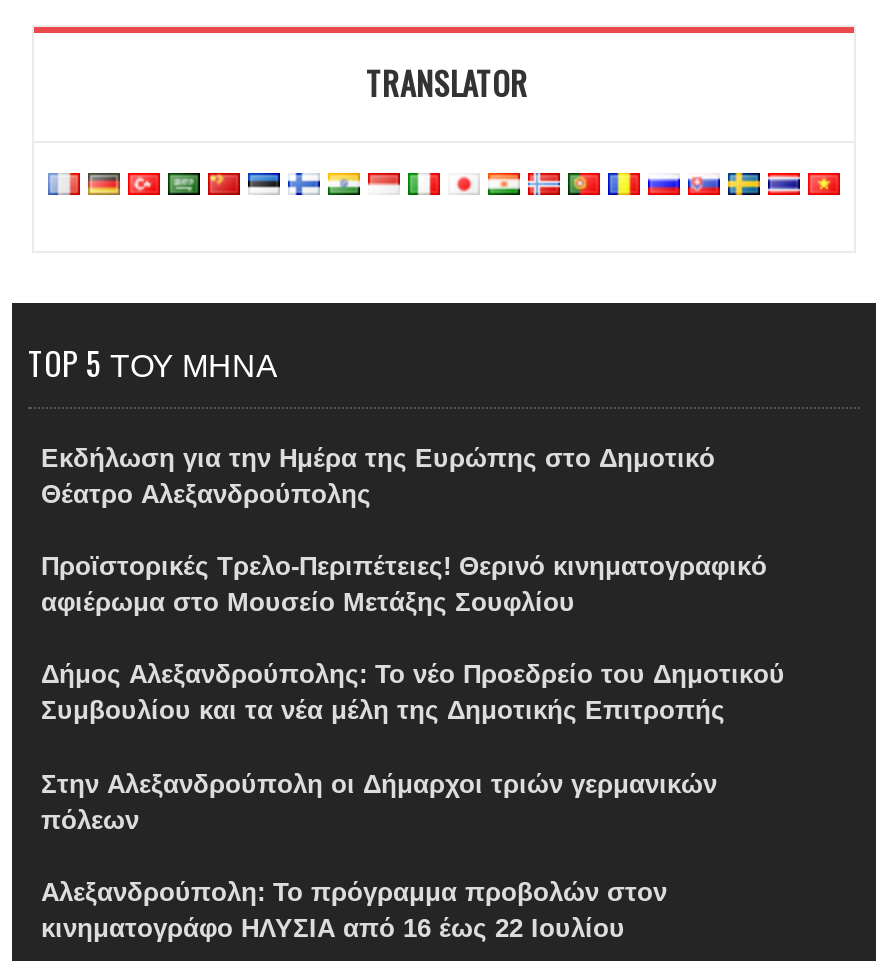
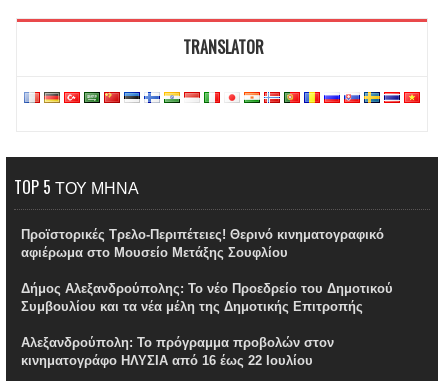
[41,443,715,509] Εκδήλωση για την Ημέρα της Ευρώπης στο Δημοτικό | Θέατρο Αλεξανδρούπολης -> none
[41,768,717,834] Στην Αλεξανδρούπολη οι Δήμαρχοι τριών γερμανικών | πόλεων -> none

